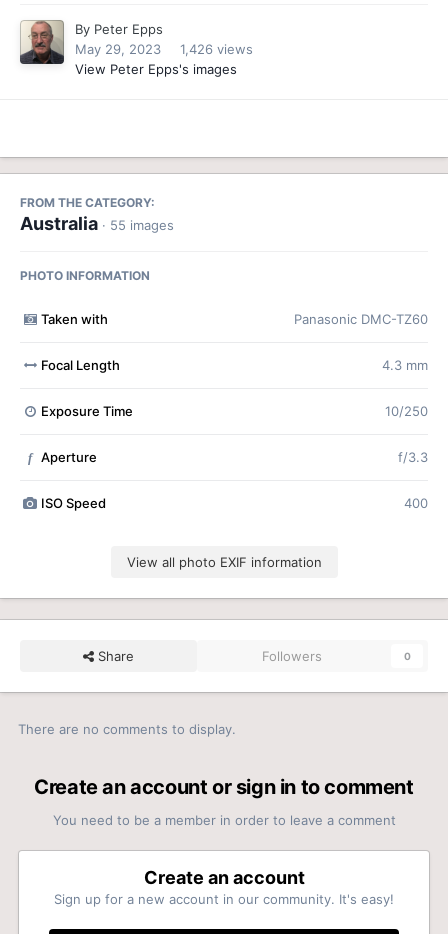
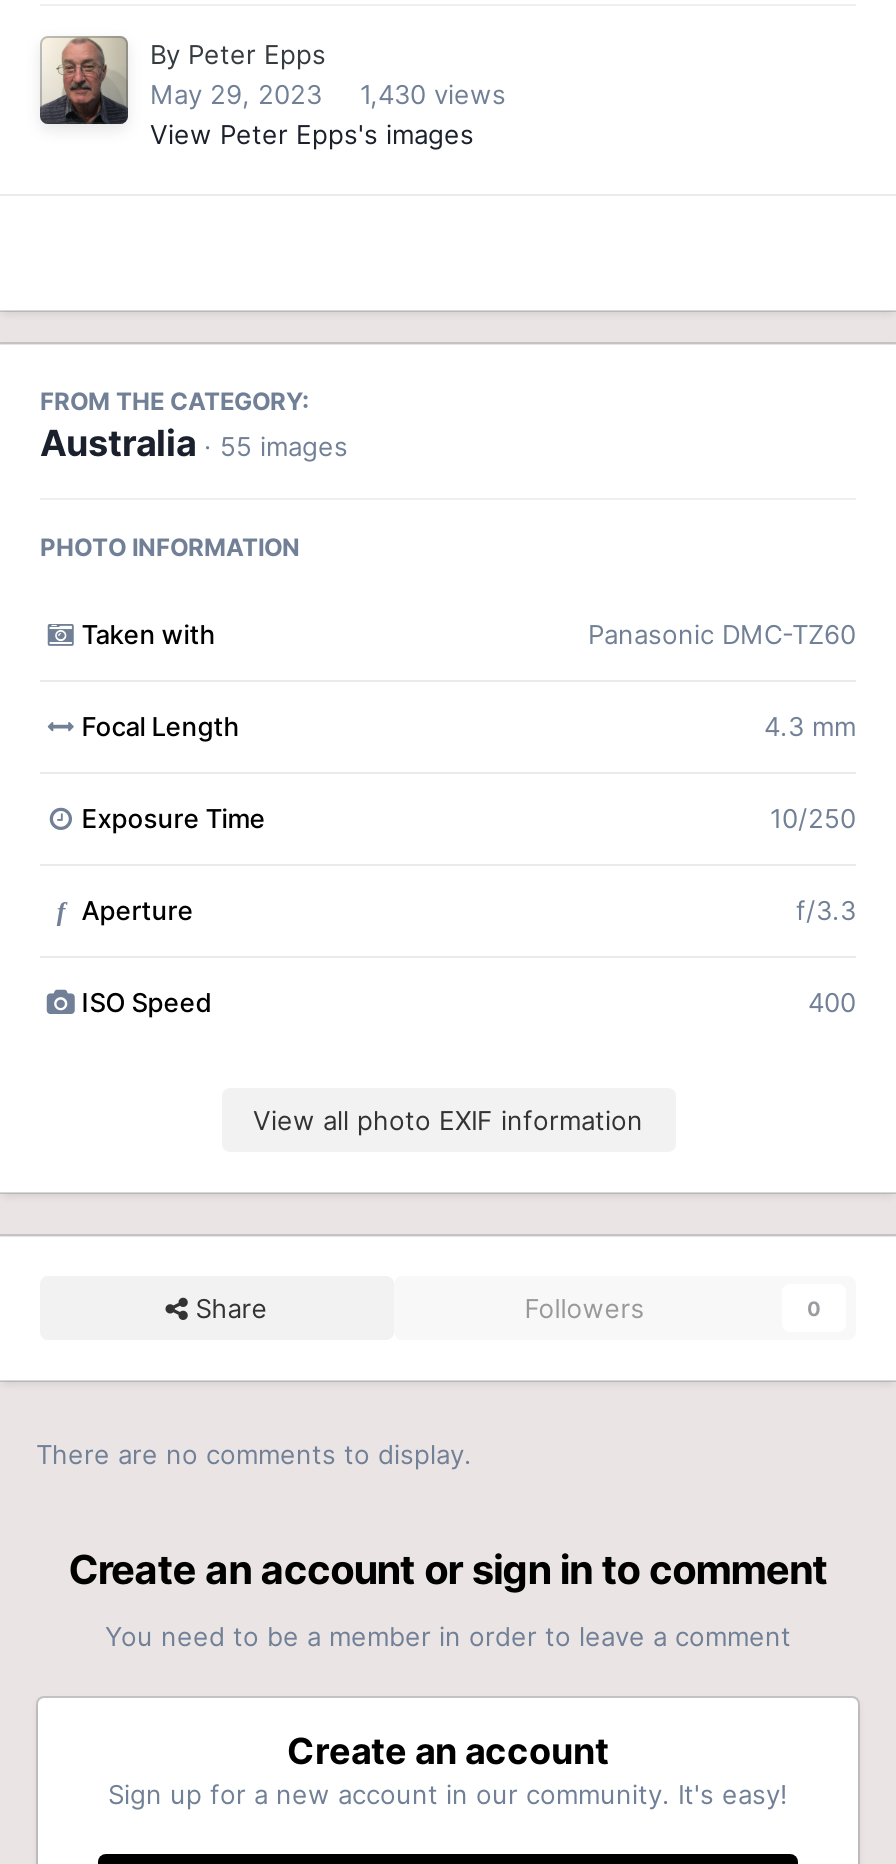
[75,41,253,57] May 29, 2023 1,426 views -> [150,78,506,110] May 29, 2023 1,430 views

